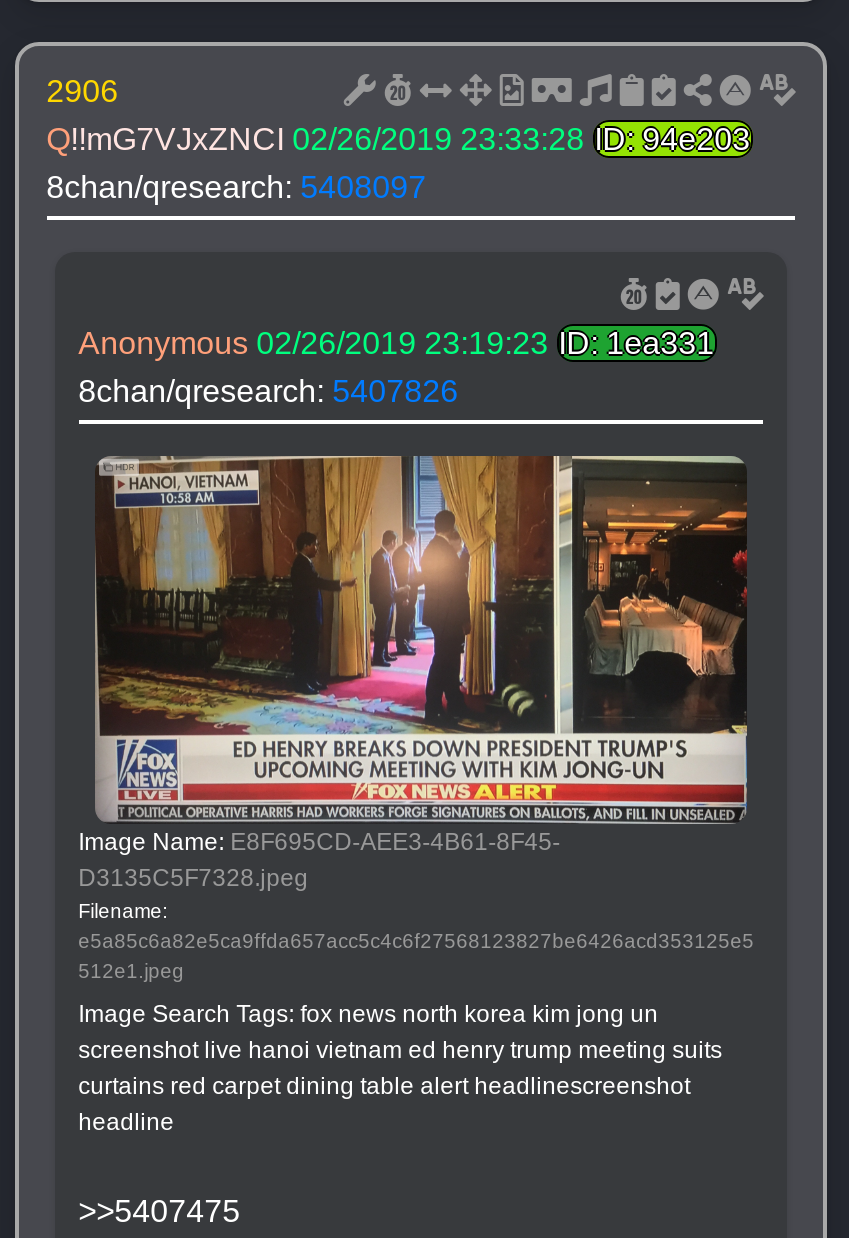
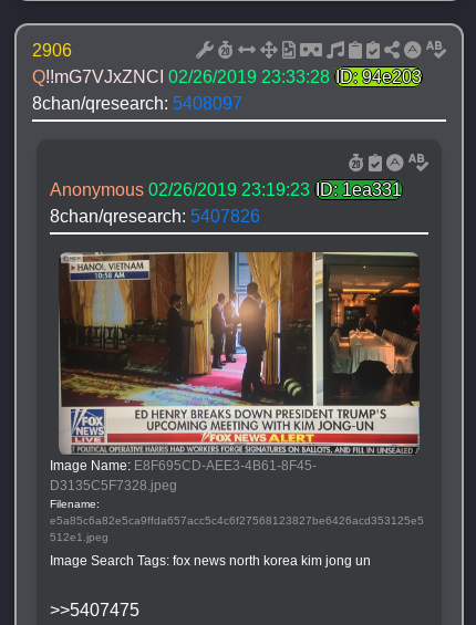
[78,1037,722,1137] screenshot live hanoi vietnam ed henry trump meeting suits | curtains red carpet dining table alert headlinescreenshot | headline -> none

